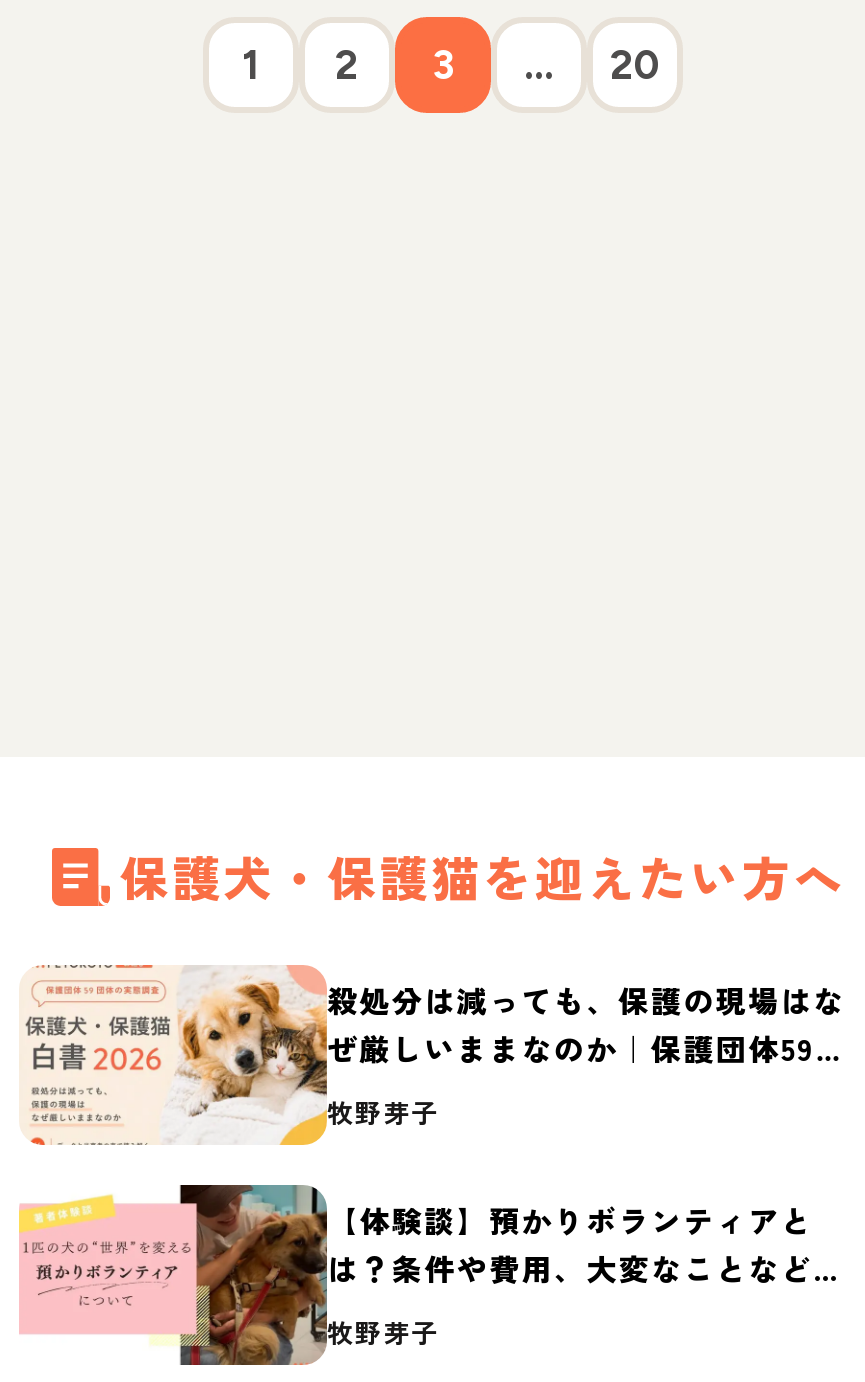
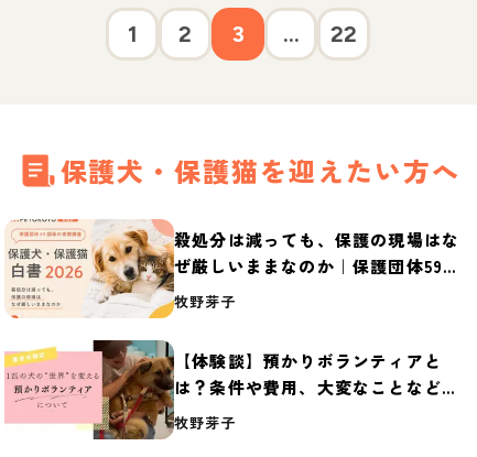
[610,41,660,89] 20 -> [330,21,357,48] 22

